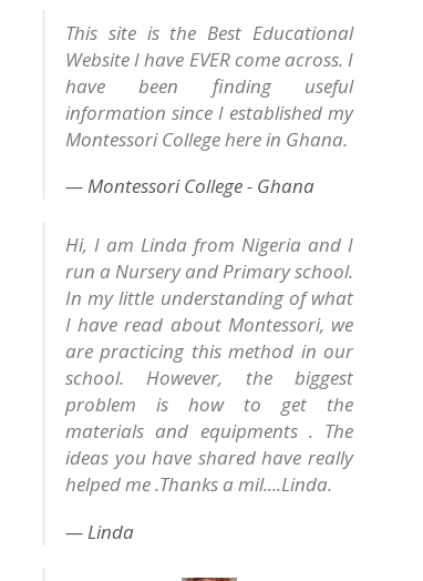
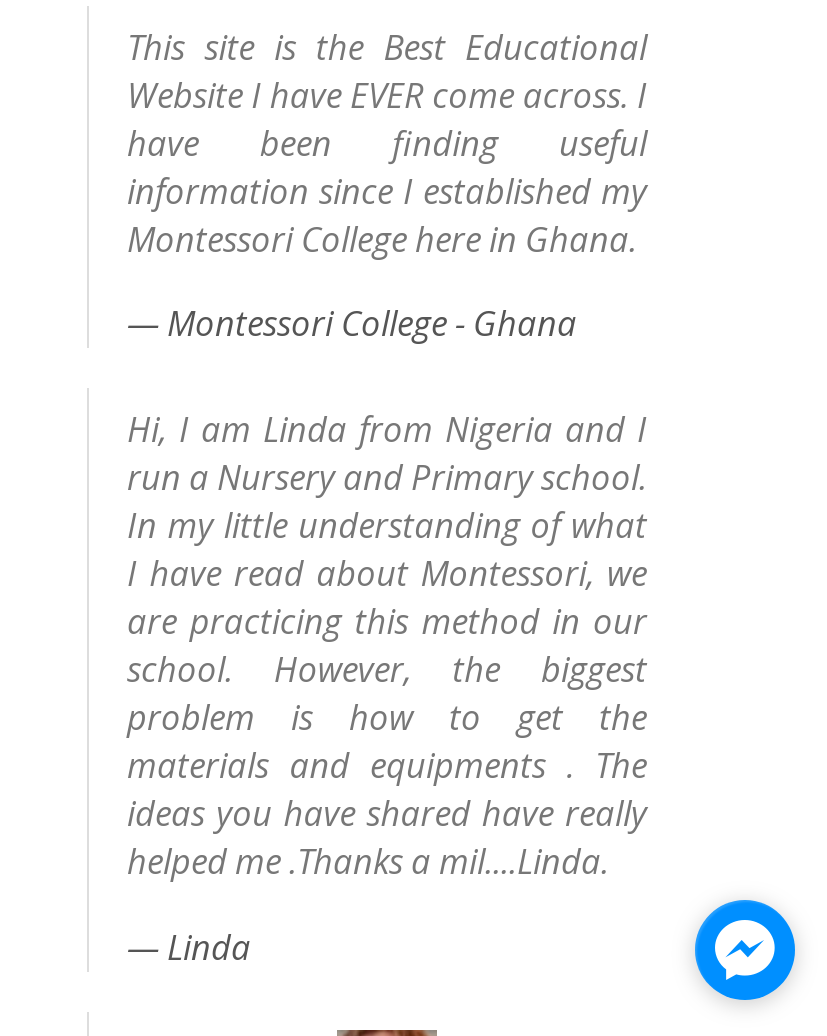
none -> [687,896,803,1012] [image]

